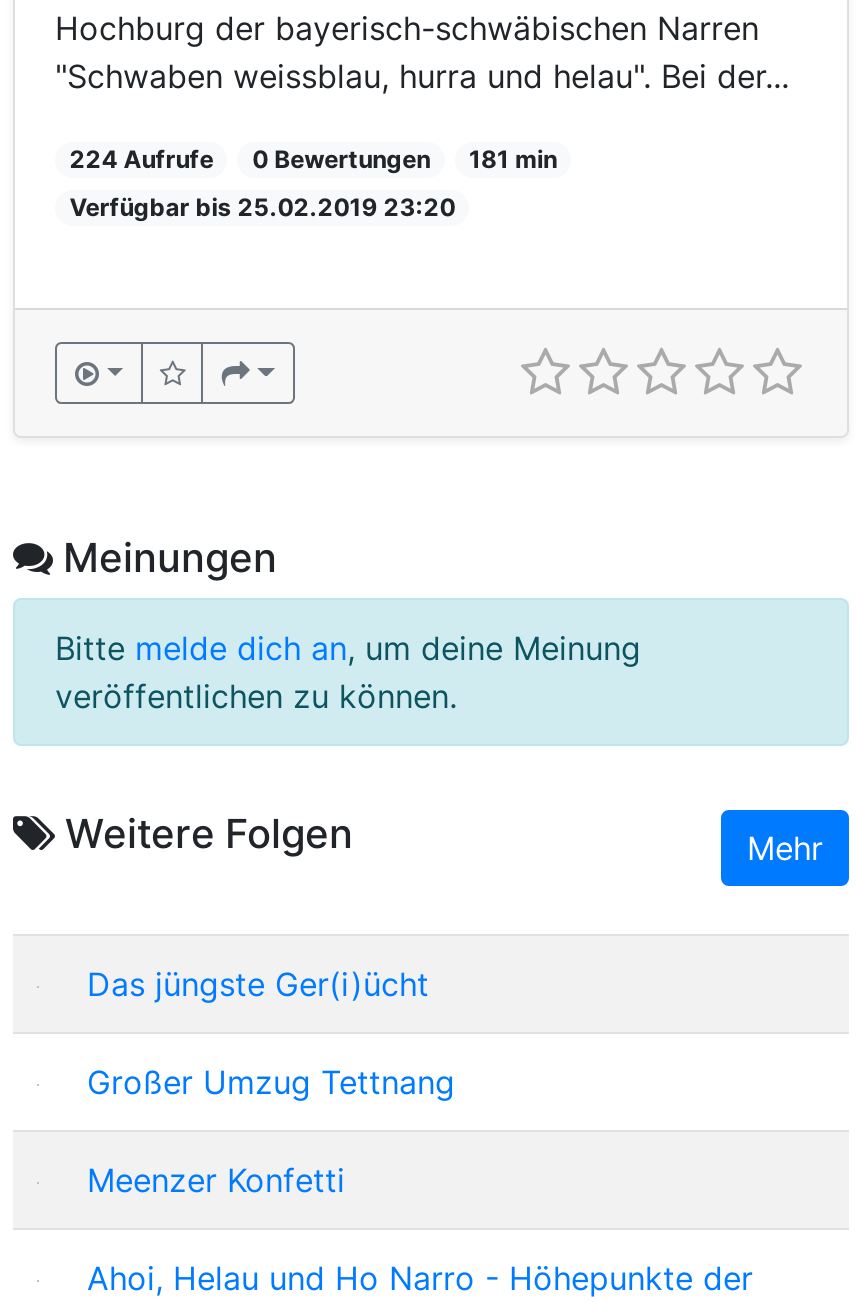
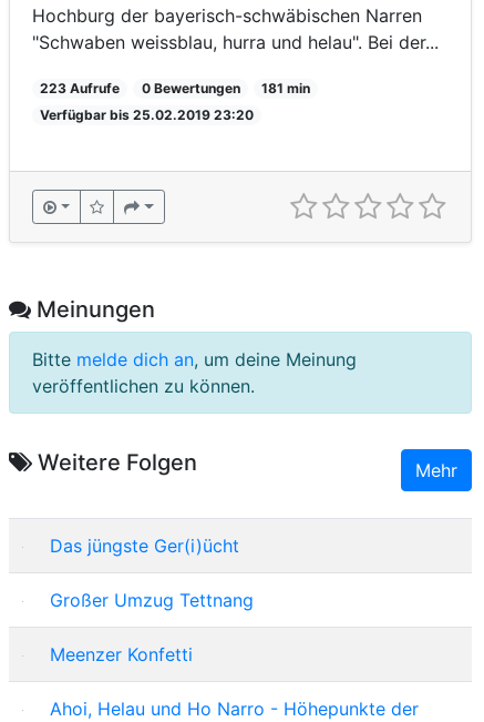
[69,143,213,173] 224 Aufrufe -> [40,79,120,96] 223 Aufrufe

